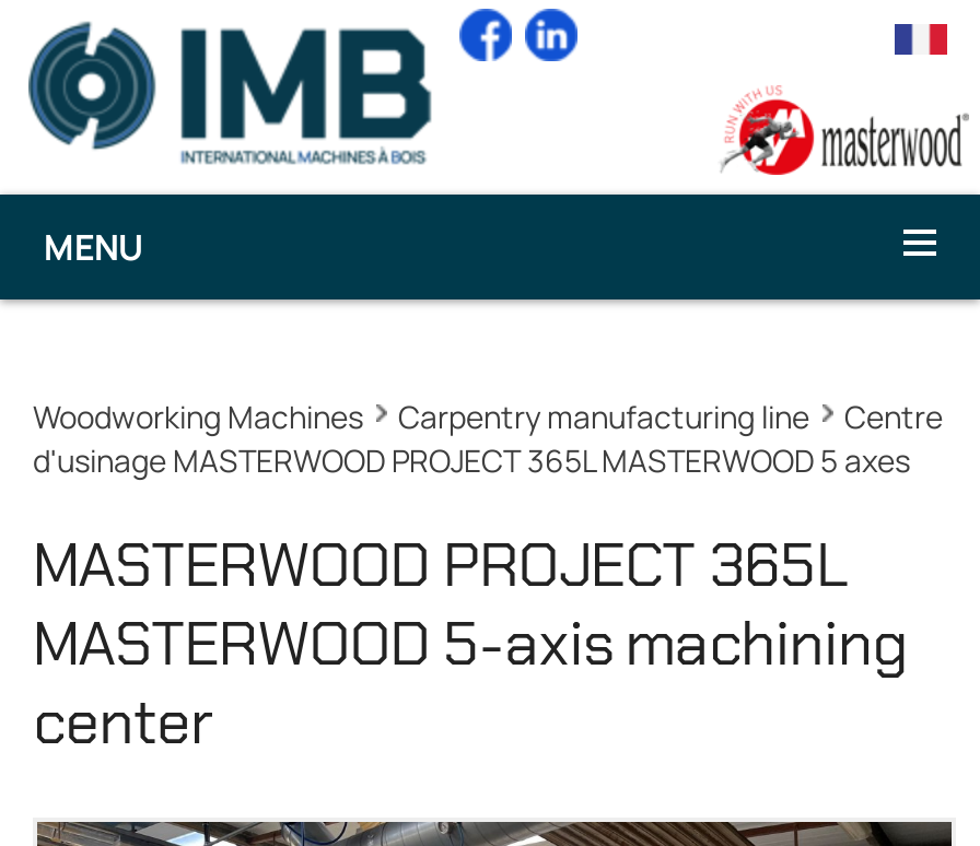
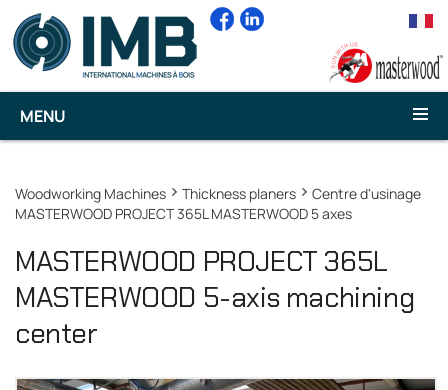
[33,396,943,481] Carpentry manufacturing line | Centre | d'usinage MASTERWOOD PROJECT 365L MASTERWOOD 5 axes -> [15,184,421,223] Thickness planers | Centre d'usinage | MASTERWOOD PROJECT 365L MASTERWOOD 5 axes

